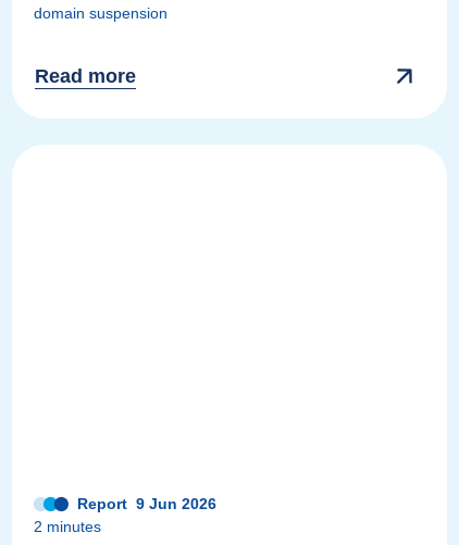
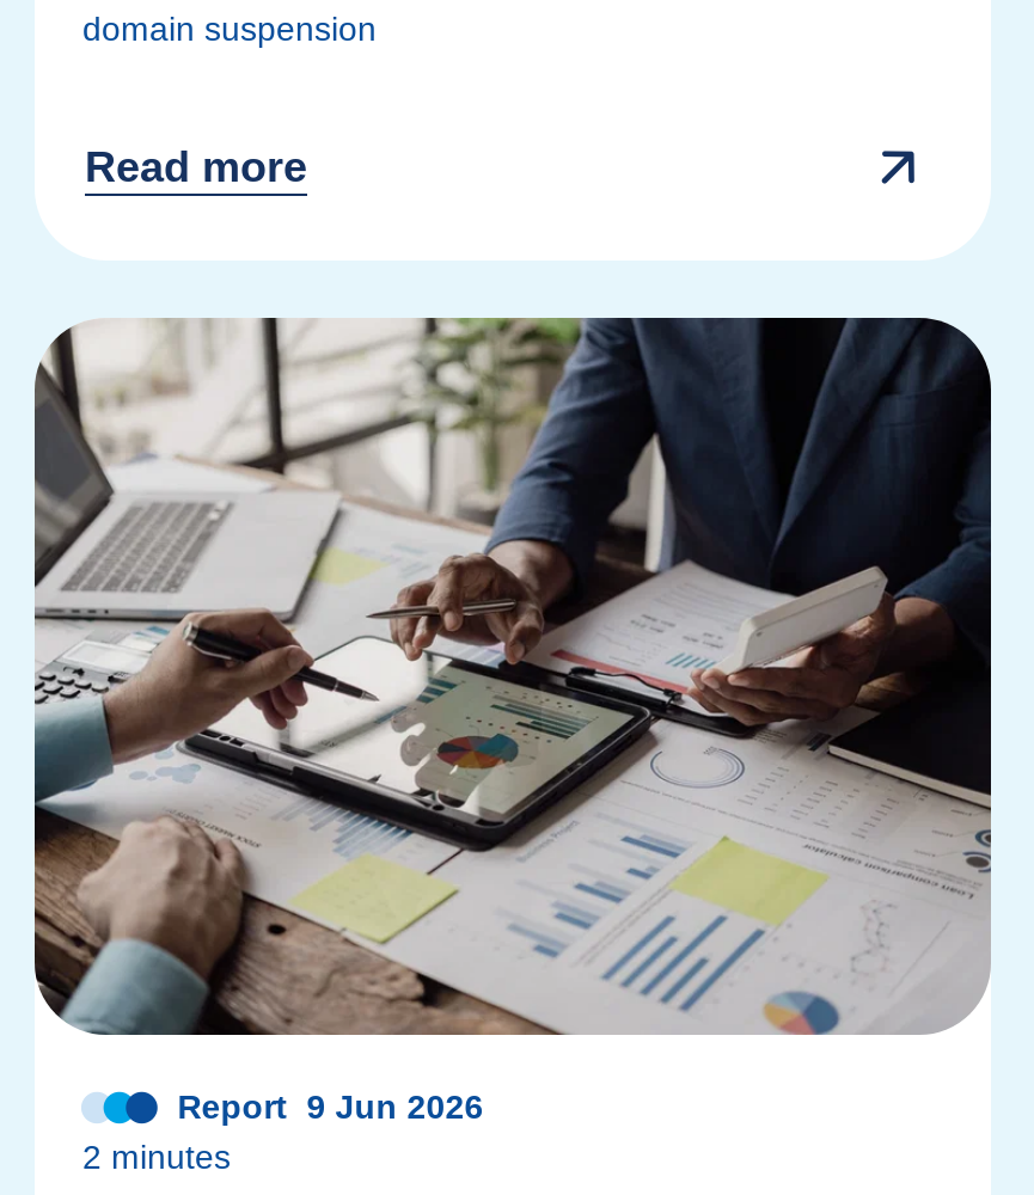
none -> [32,315,993,1037] [image]

